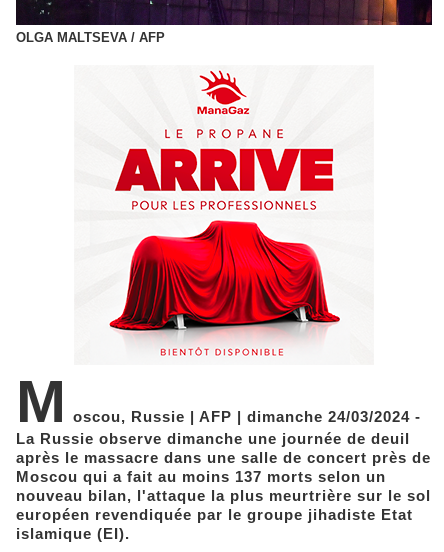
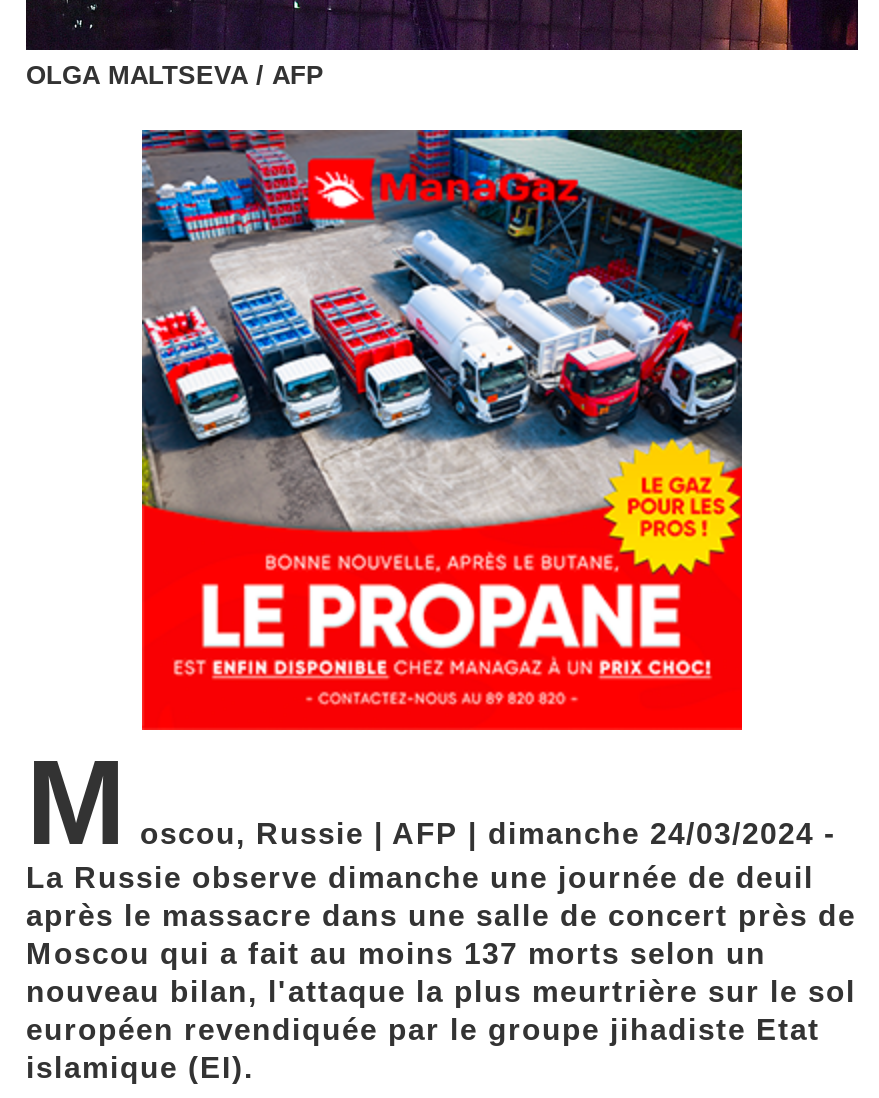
[74,65,374,365] [image] -> [140,128,744,732] [image]

